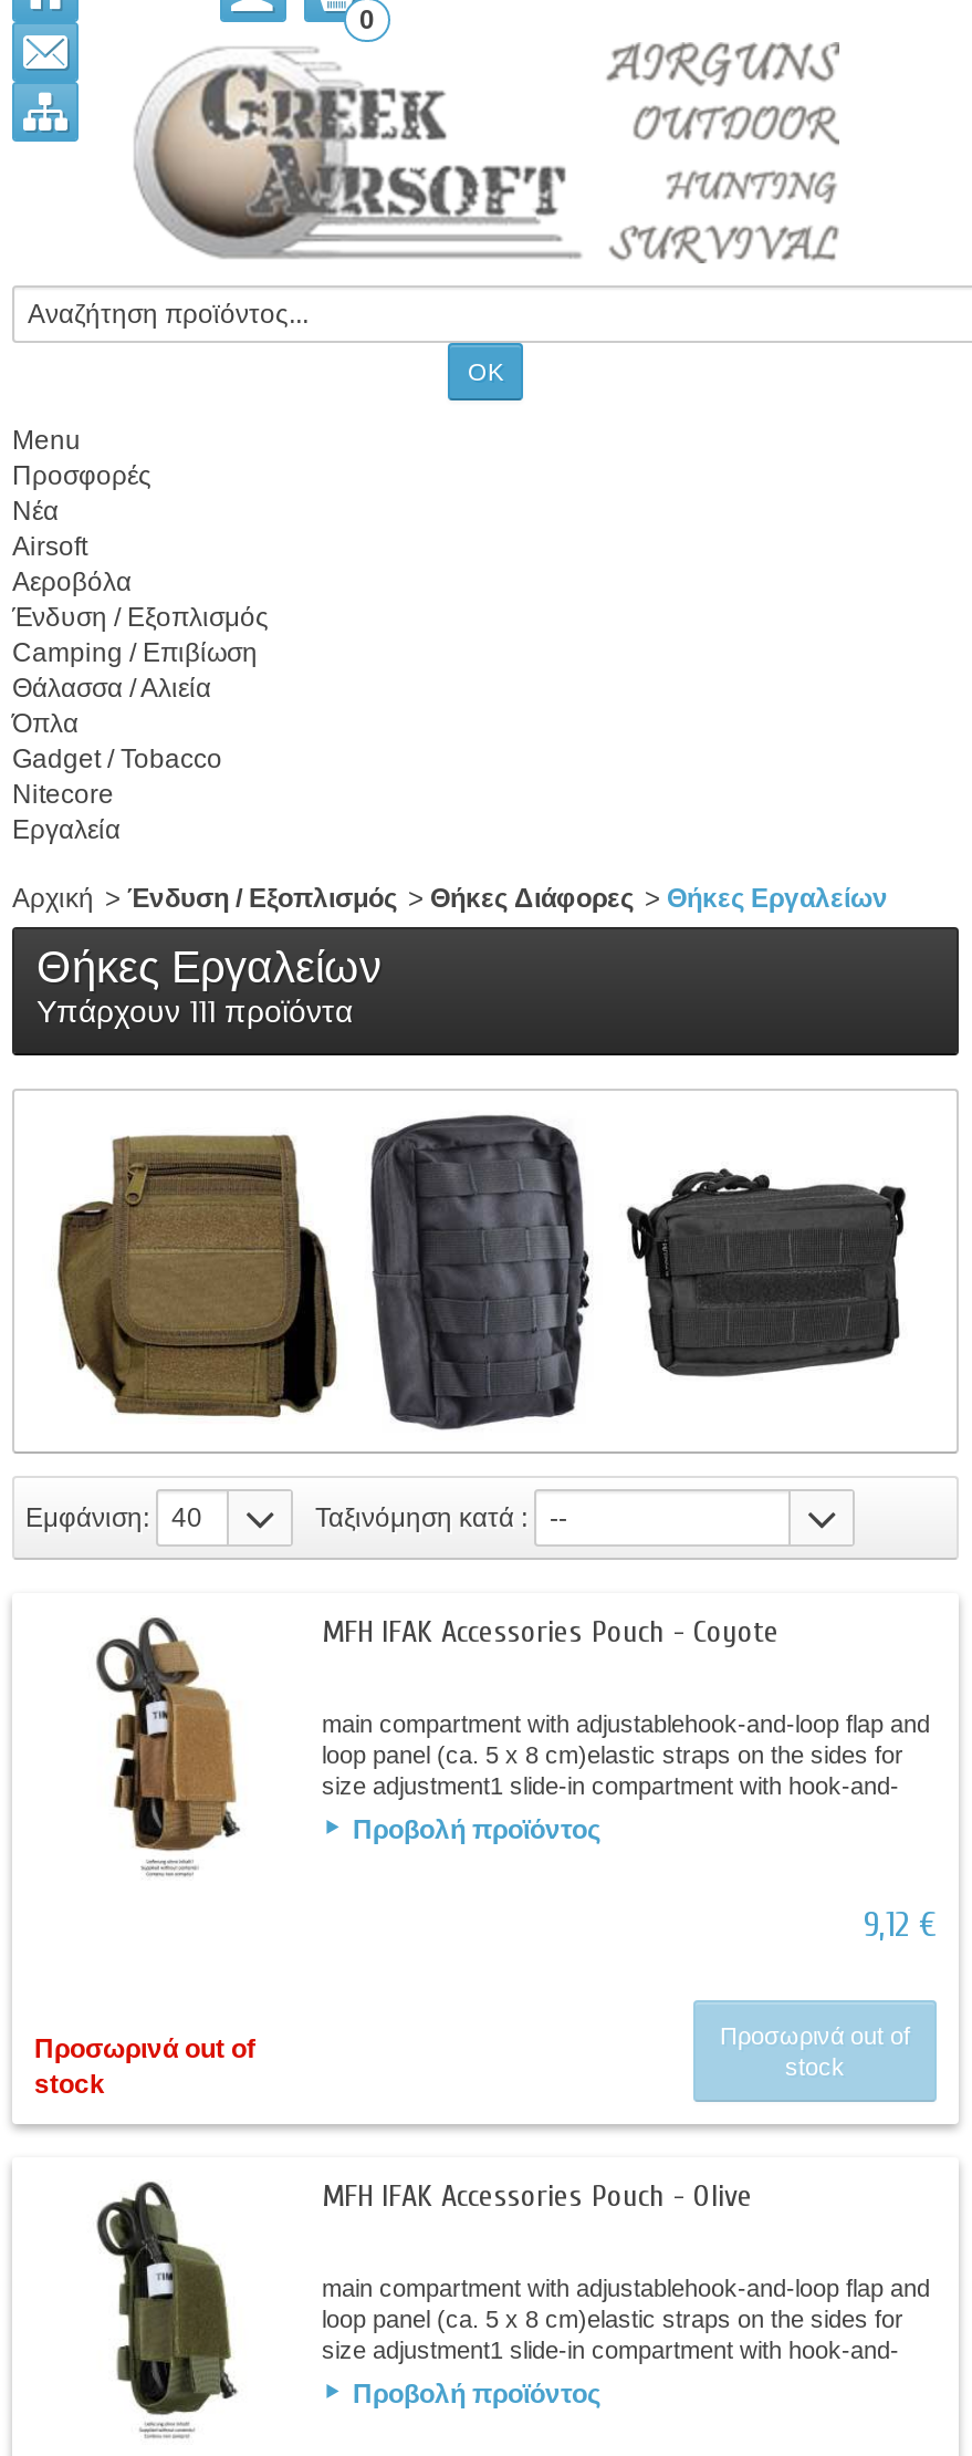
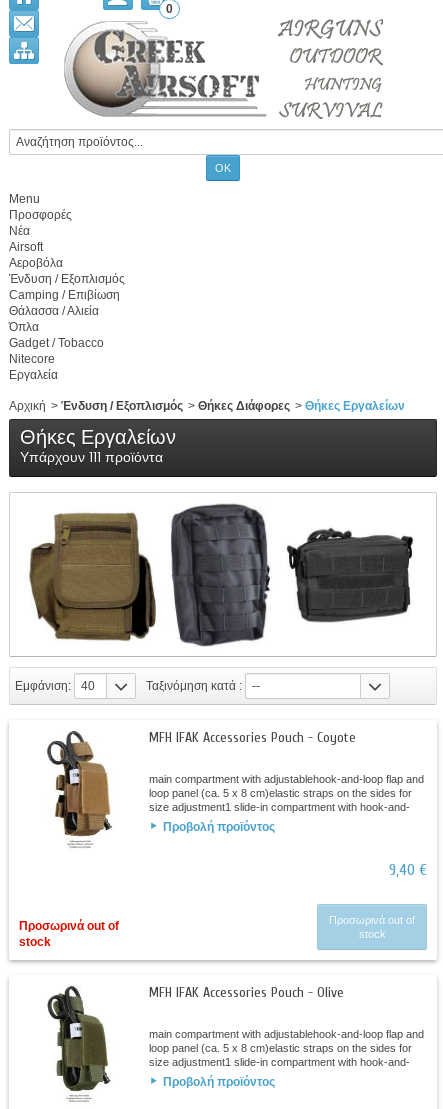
[864,1906,937,1946] 9,12 € -> [389,861,427,879] 9,40 €

